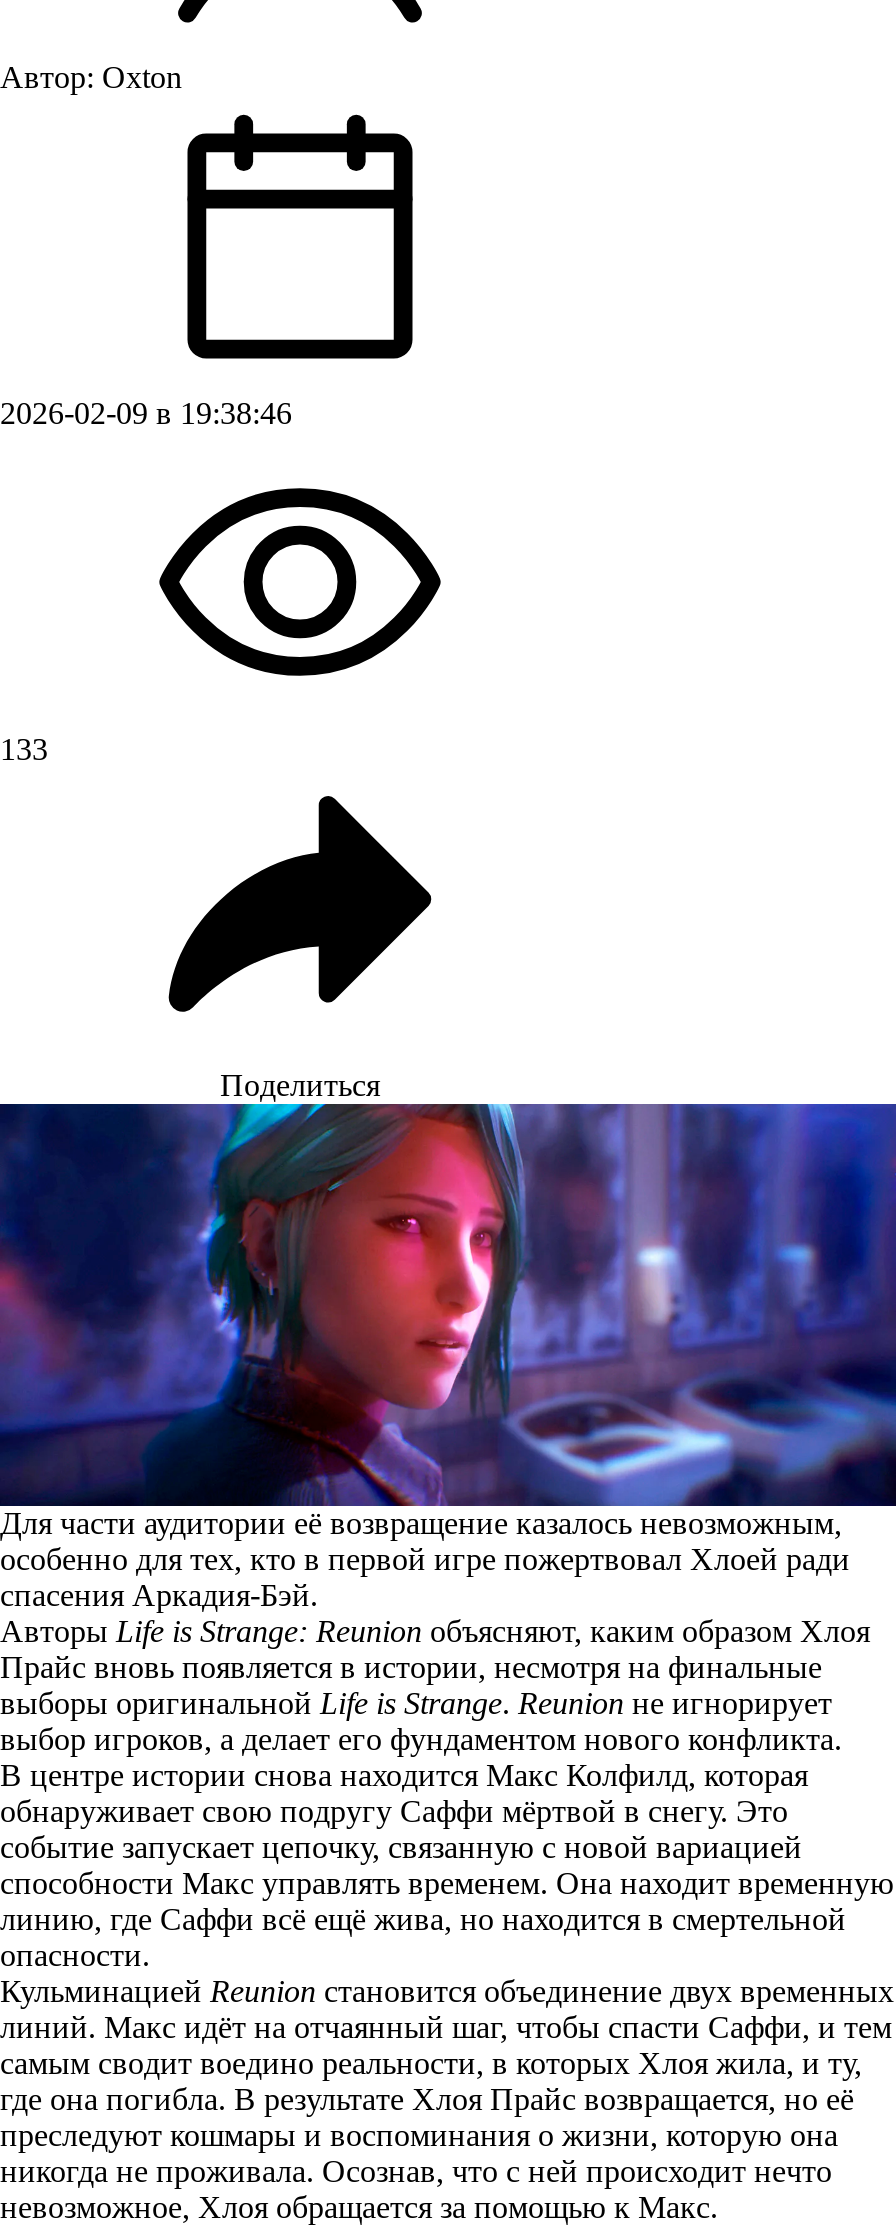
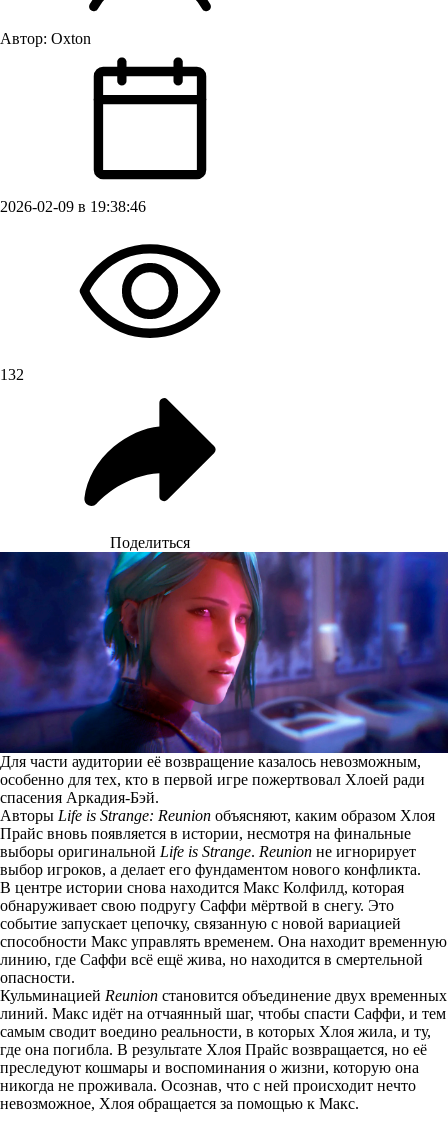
[0,732,48,766] 133 -> [0,366,24,383] 132

